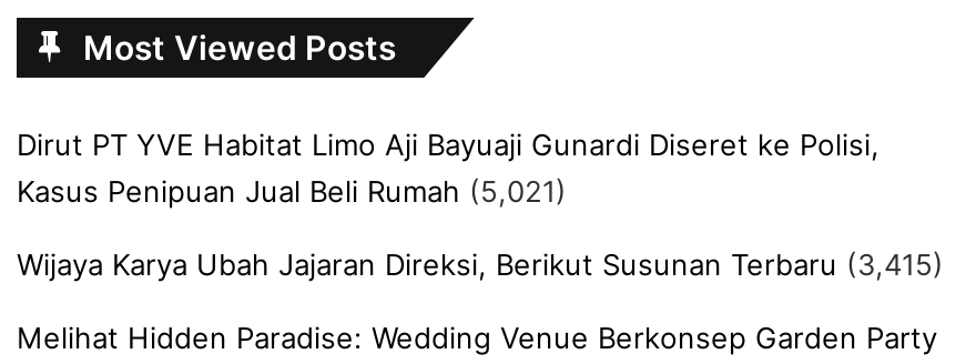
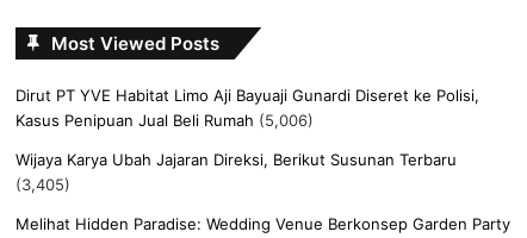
[17,173,567,209] Kasus Penipuan Jual Beli Rumah (5,021) -> [15,111,314,130] Kasus Penipuan Jual Beli Rumah (5,006)
[17,247,944,282] Wijaya Karya Ubah Jajaran Direksi, Berikut Susunan Terbaru (3,415) -> [15,150,457,194] Wijaya Karya Ubah Jajaran Direksi, Berikut Susunan Terbaru | (3,405)

